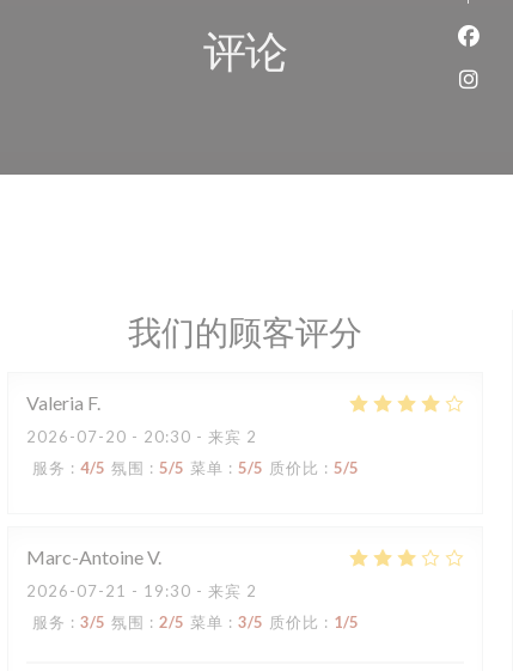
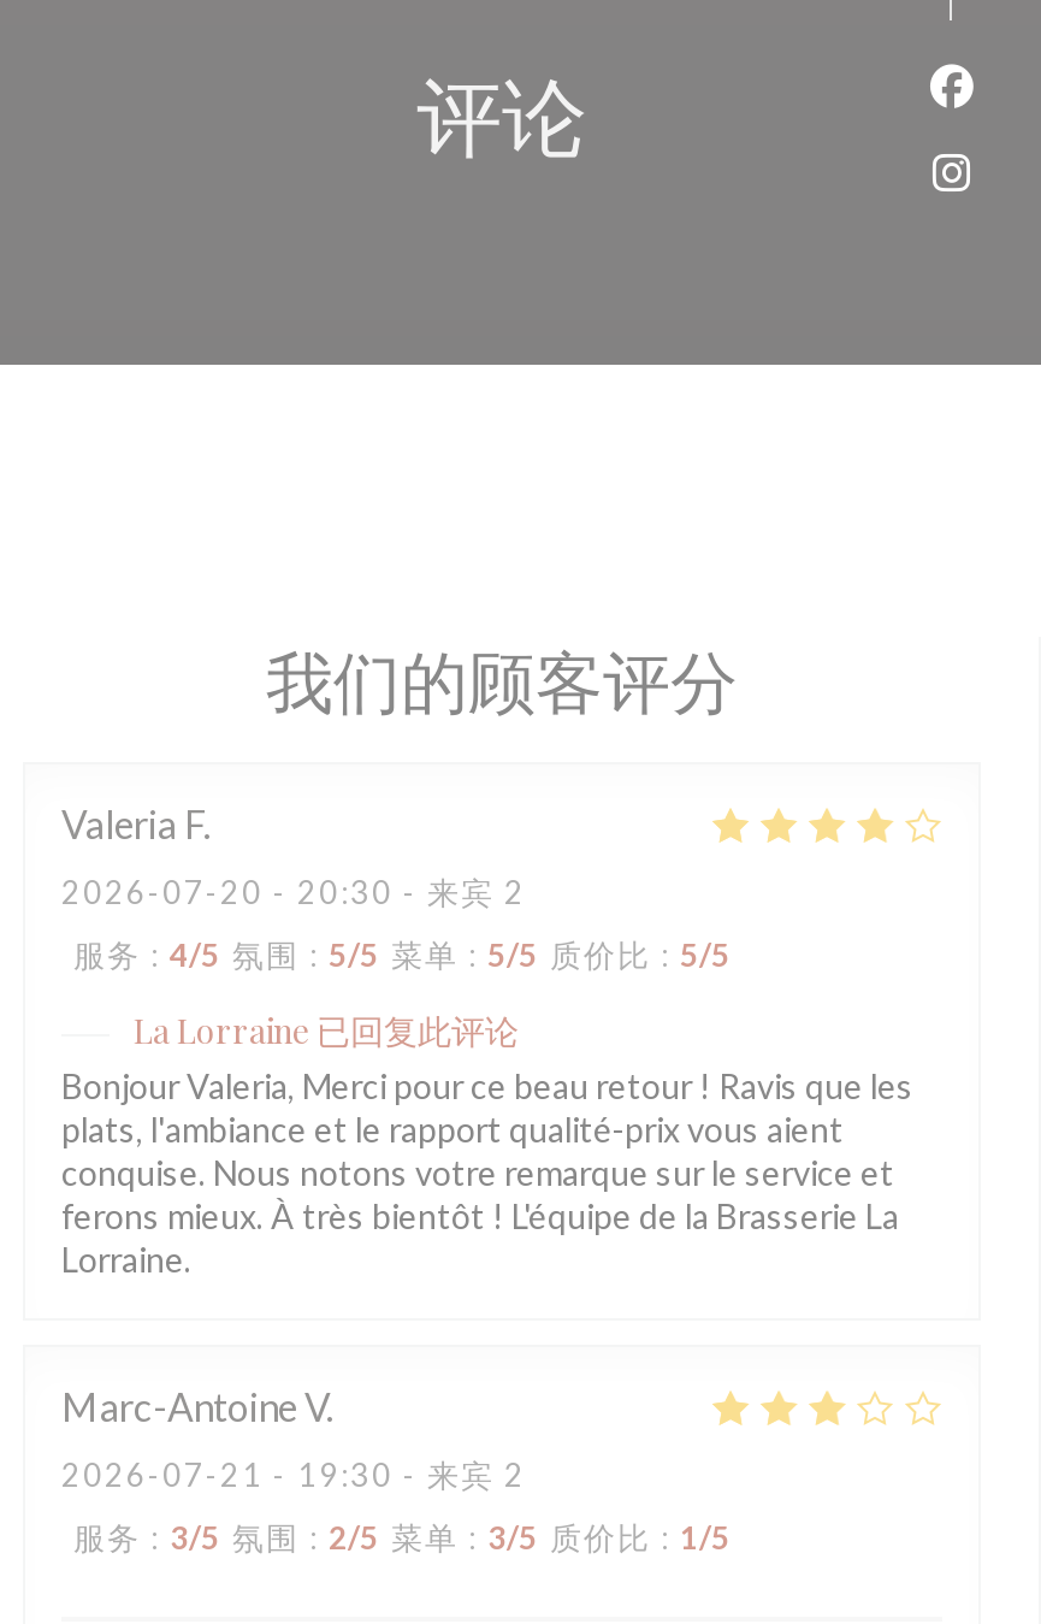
none -> [61,1009,913,1281] La Lorraine 已回复此评论 | Bonjour Valeria, Merci pour ce beau retour ! Ravis que les | plats, l'ambiance et le rapport qualité-prix vous aient | conquise. Nous notons votre remarque sur le service et | ferons mieux. À très bientôt ! L'équipe de la Brasserie La | Lorraine.

